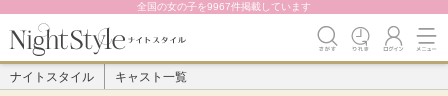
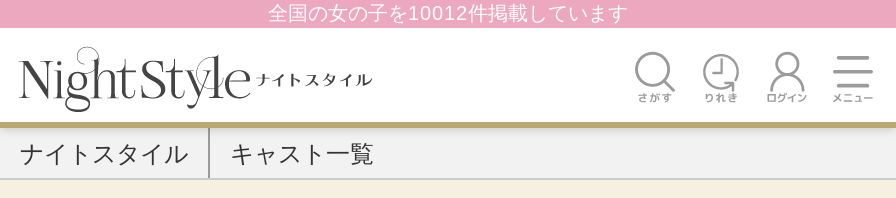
[137,1,311,12] 全国の女の子を9967件掲載しています -> [268,2,628,24] 全国の女の子を10012件掲載しています

